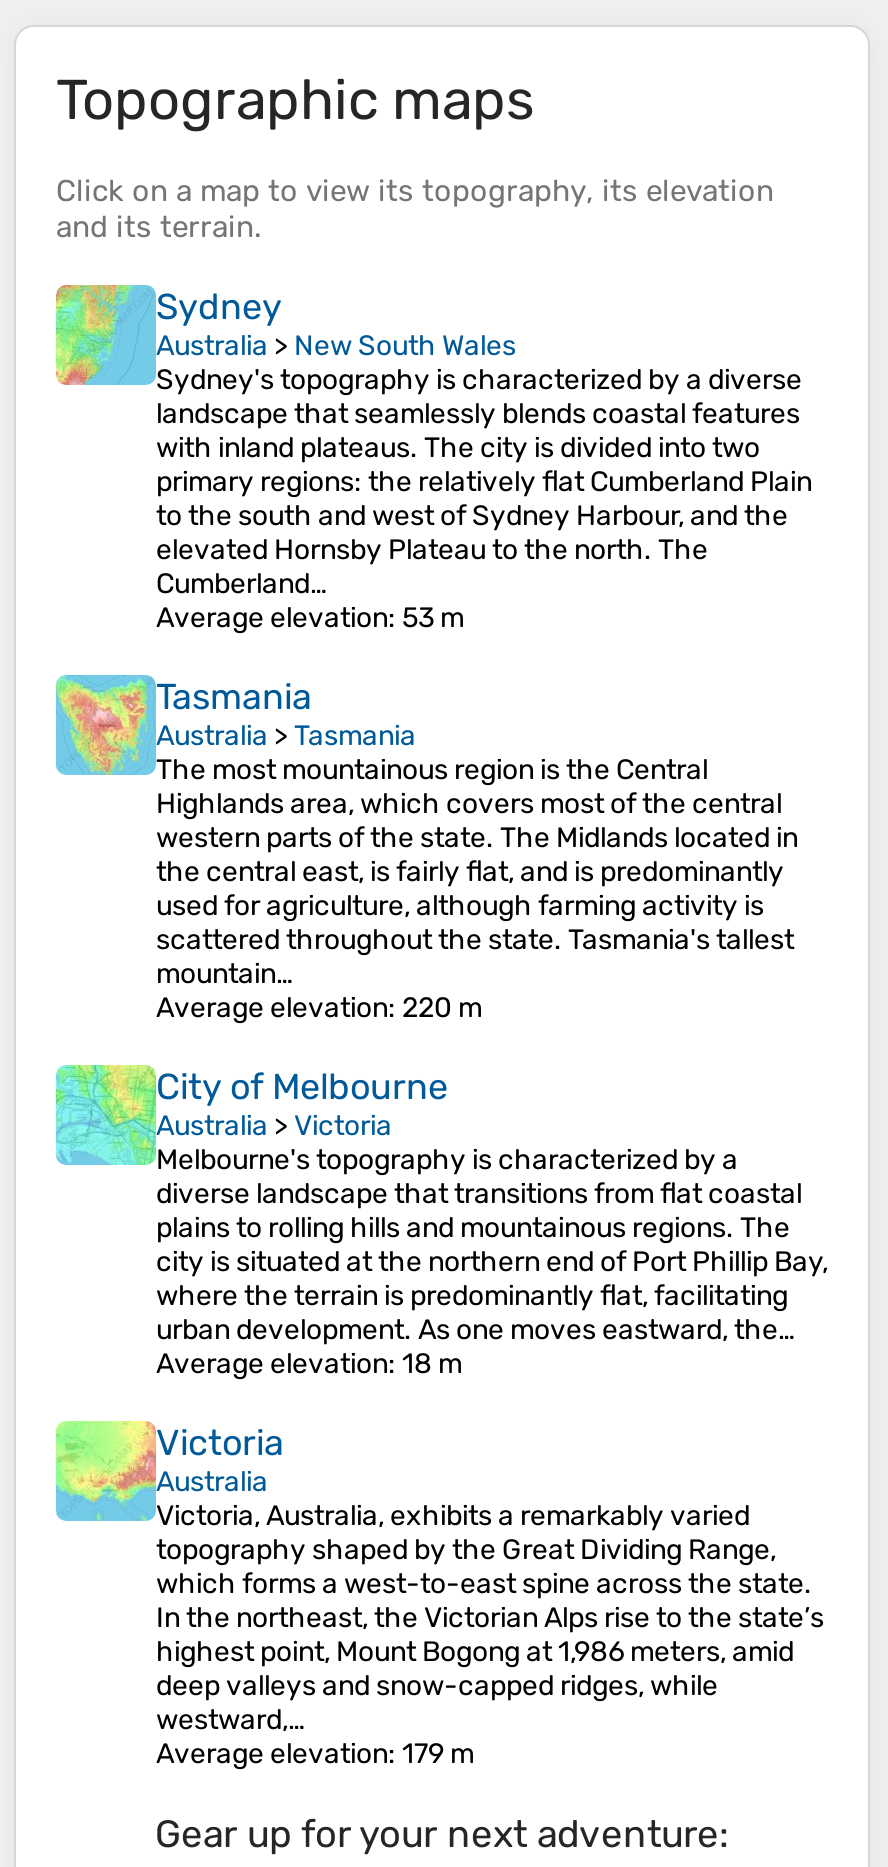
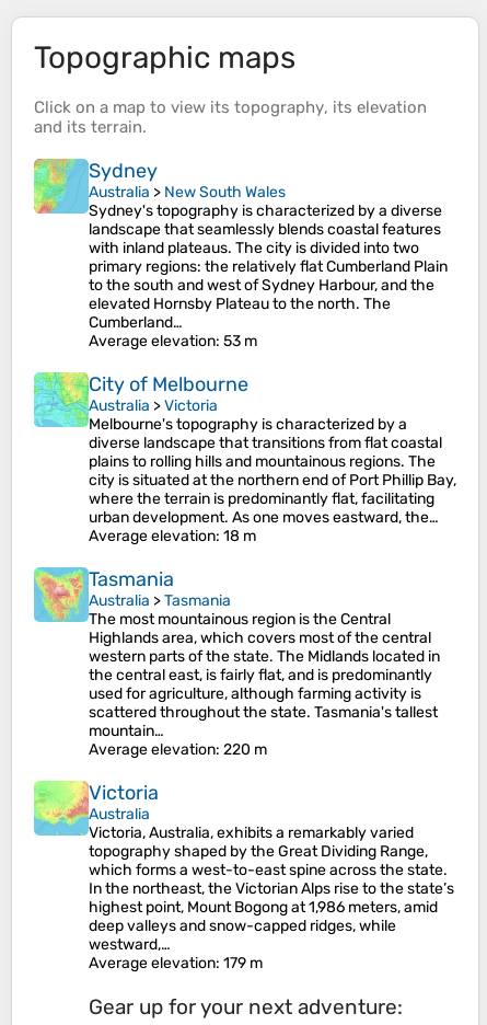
moved [54,673,798,1025] -> [33,566,440,759]: [image] | Tasmania | Australia > Tasmania | ... | mountain… | Average elevation: 220 m
moved [56,1063,828,1381] -> [33,371,456,545]: [image] | City of Melbourne | Australia > Victoria | ... | urban development. As one moves eastward, the… | Average elevation: 18 m

